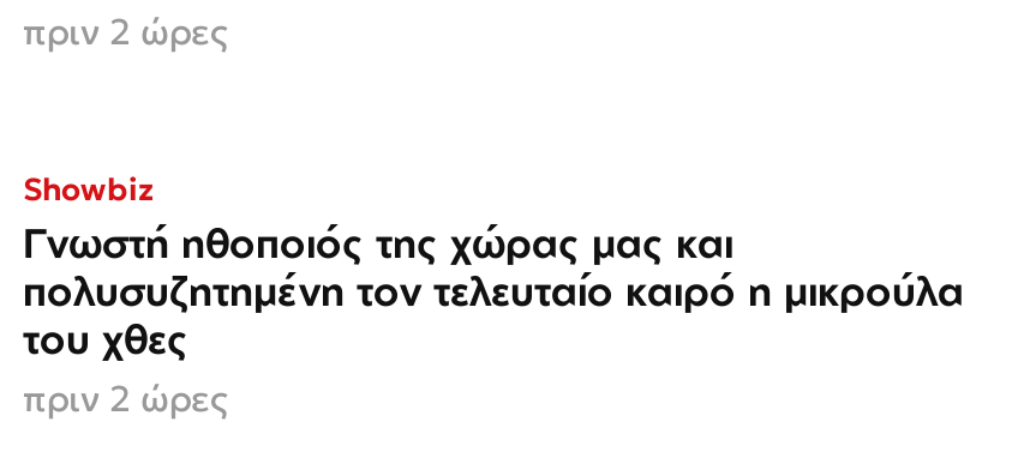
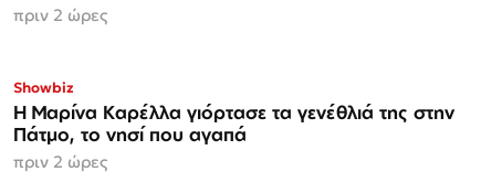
[23,217,964,364] Γνωστή ηθοποιός της χώρας μας και | πολυσυζητημένη τον τελευταίο καιρό η μικρούλα | του χθες -> [13,100,454,145] Η Μαρίνα Καρέλλα γιόρτασε τα γενέθλιά της στην | Πάτμο, το νησί που αγαπά

